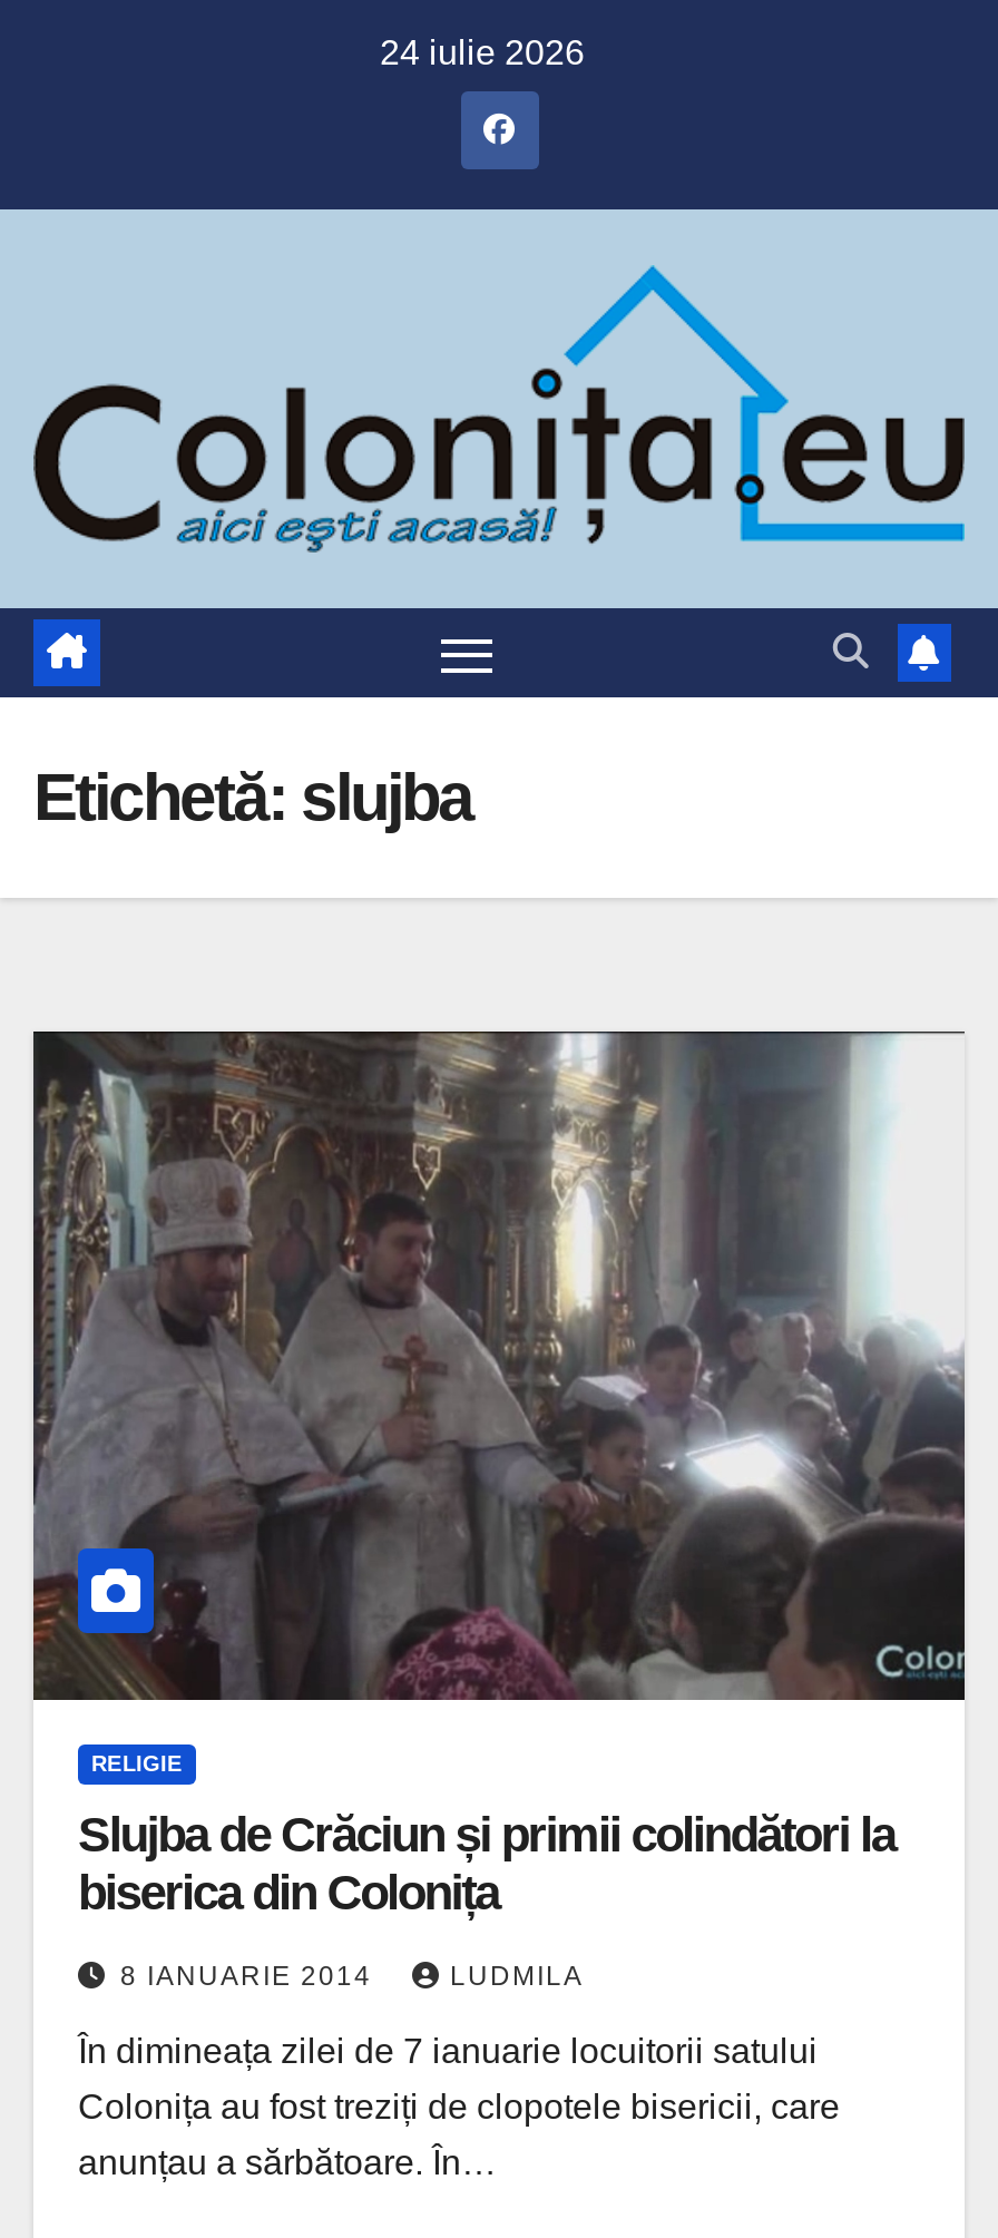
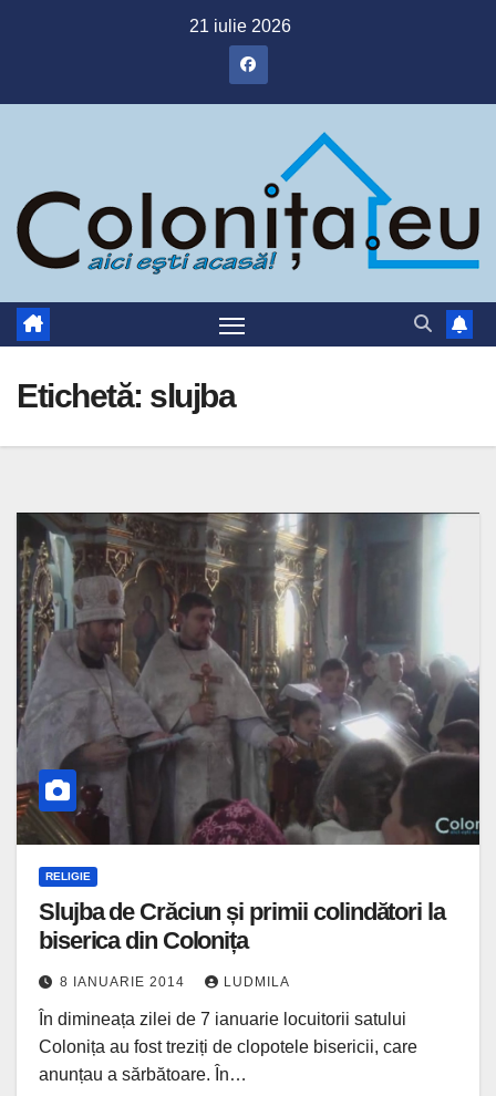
[380,33,585,71] 24 iulie 2026 -> [189,17,291,35] 21 iulie 2026

